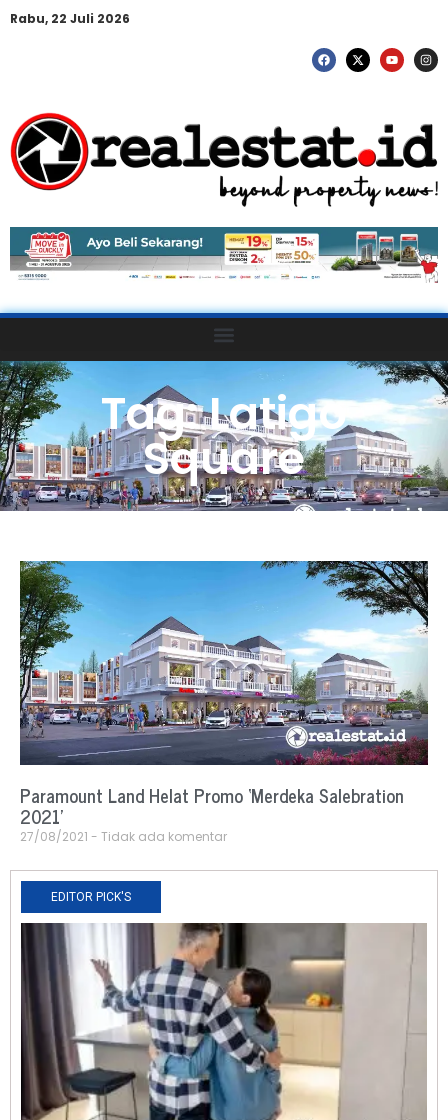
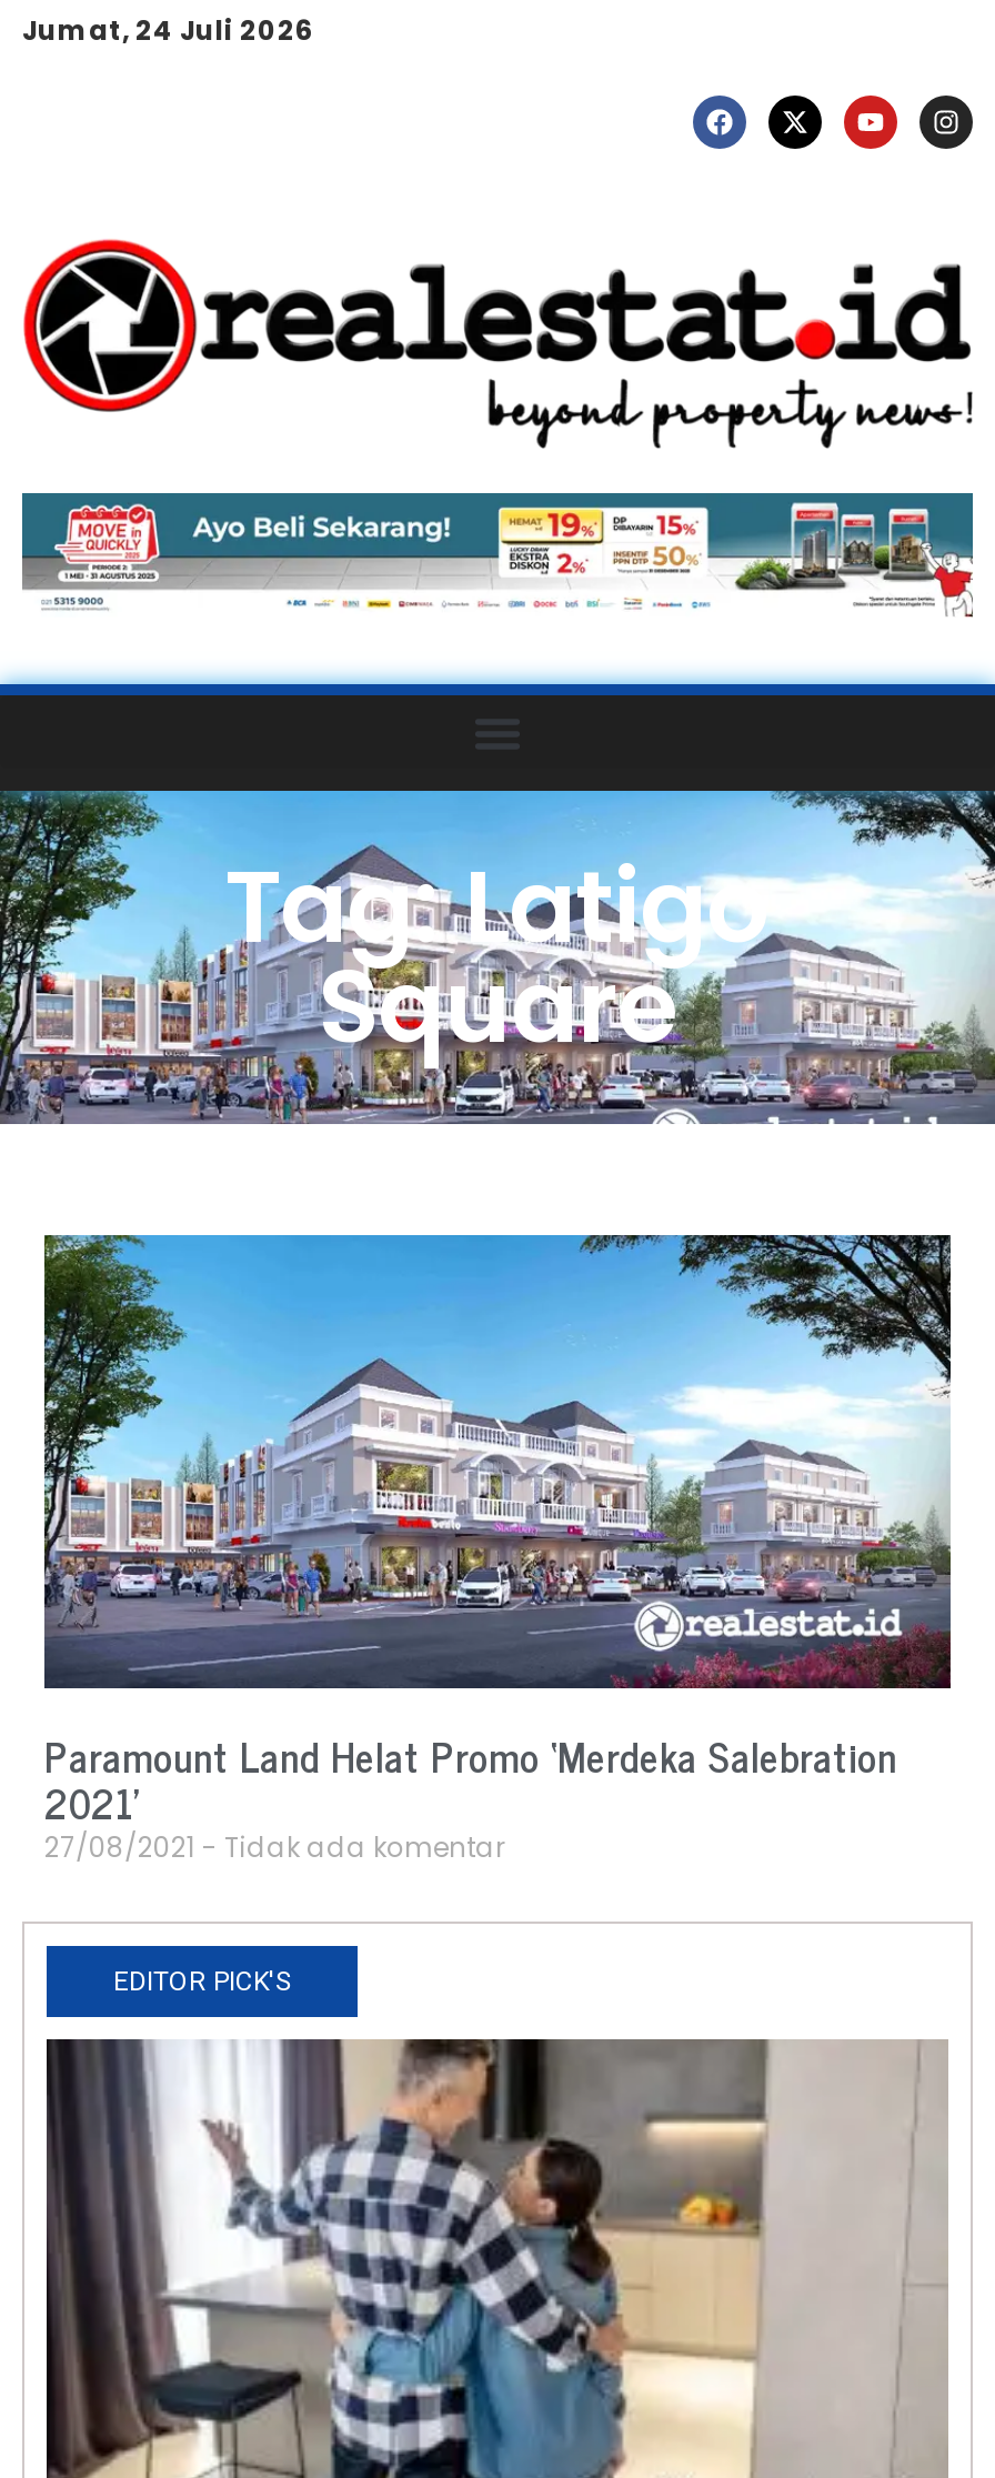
[10,10,130,27] Rabu, 22 Juli 2026 -> [22,11,313,49] Jumat, 24 Juli 2026

